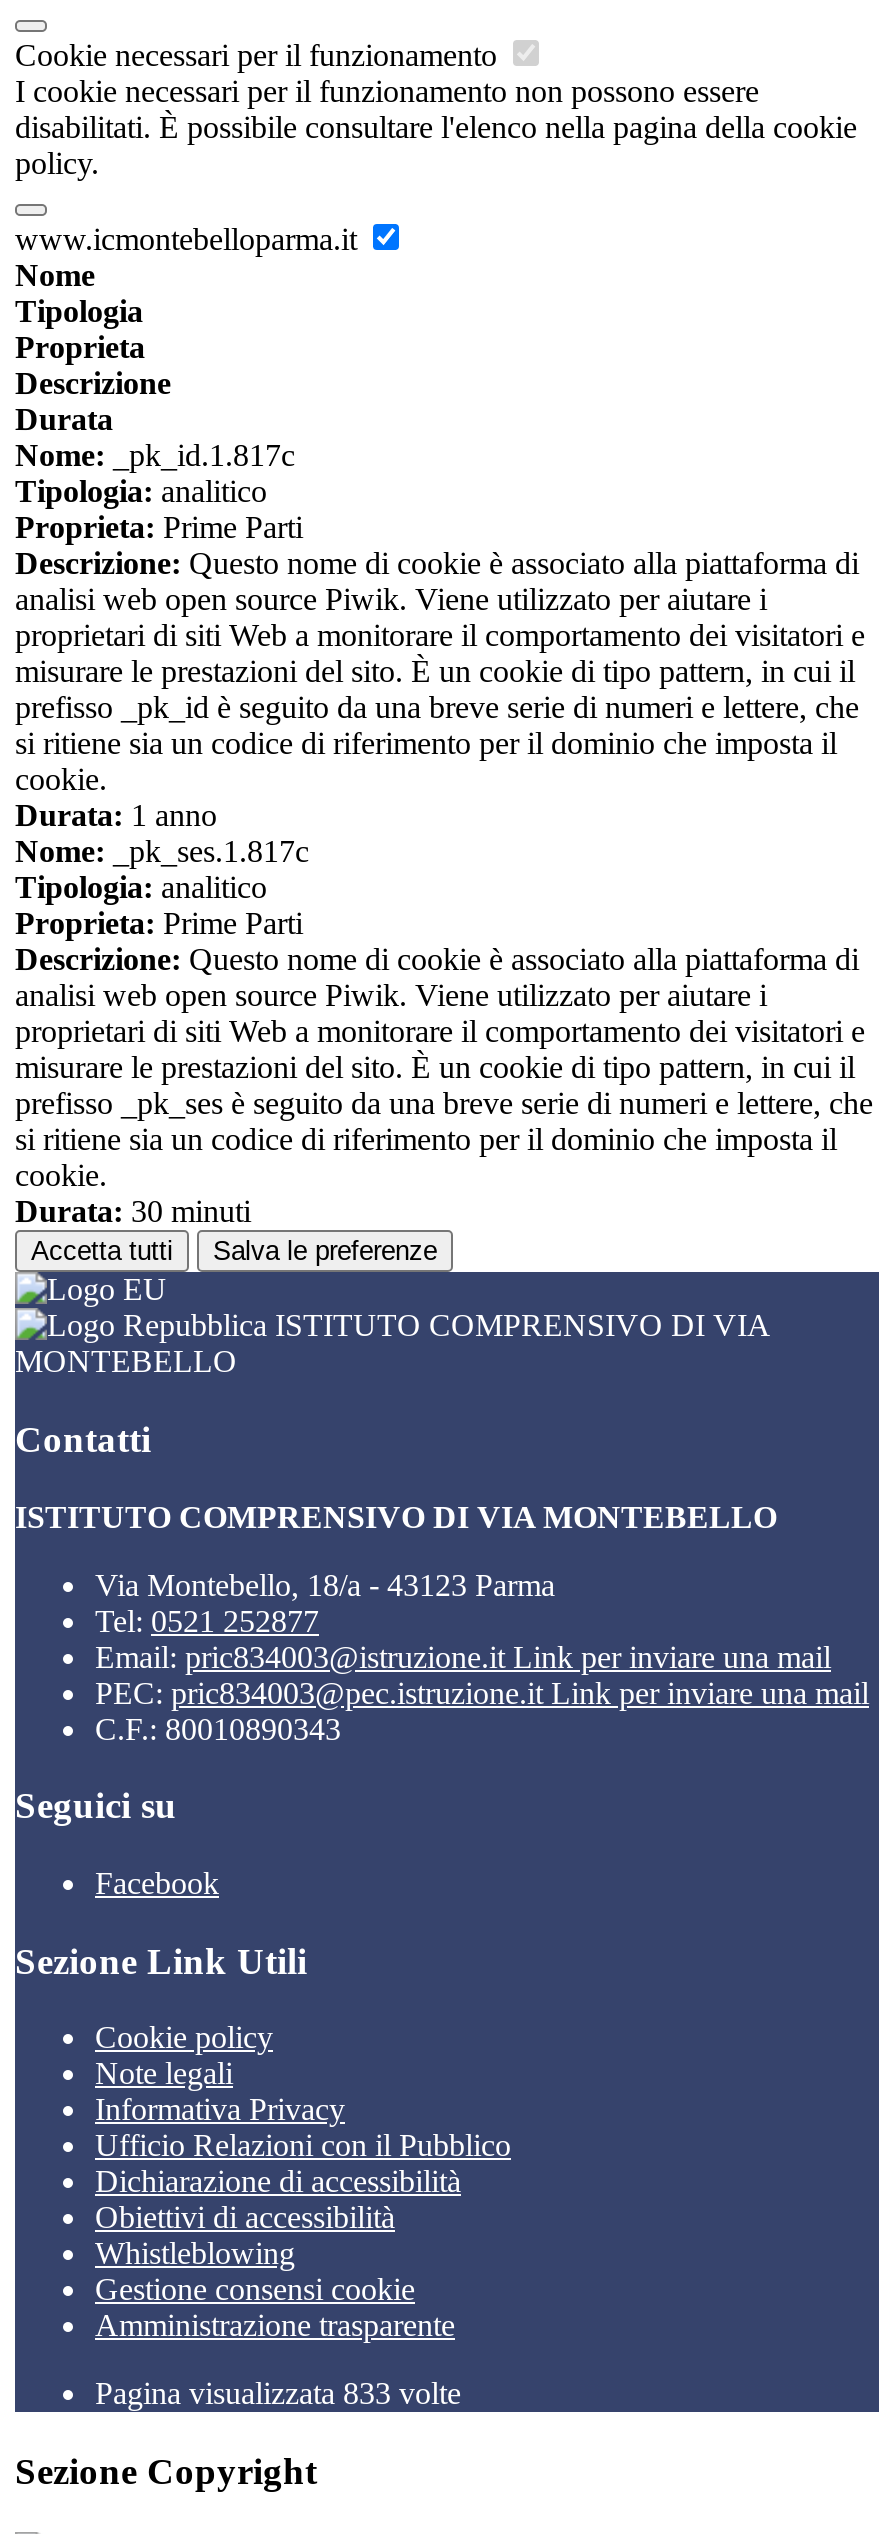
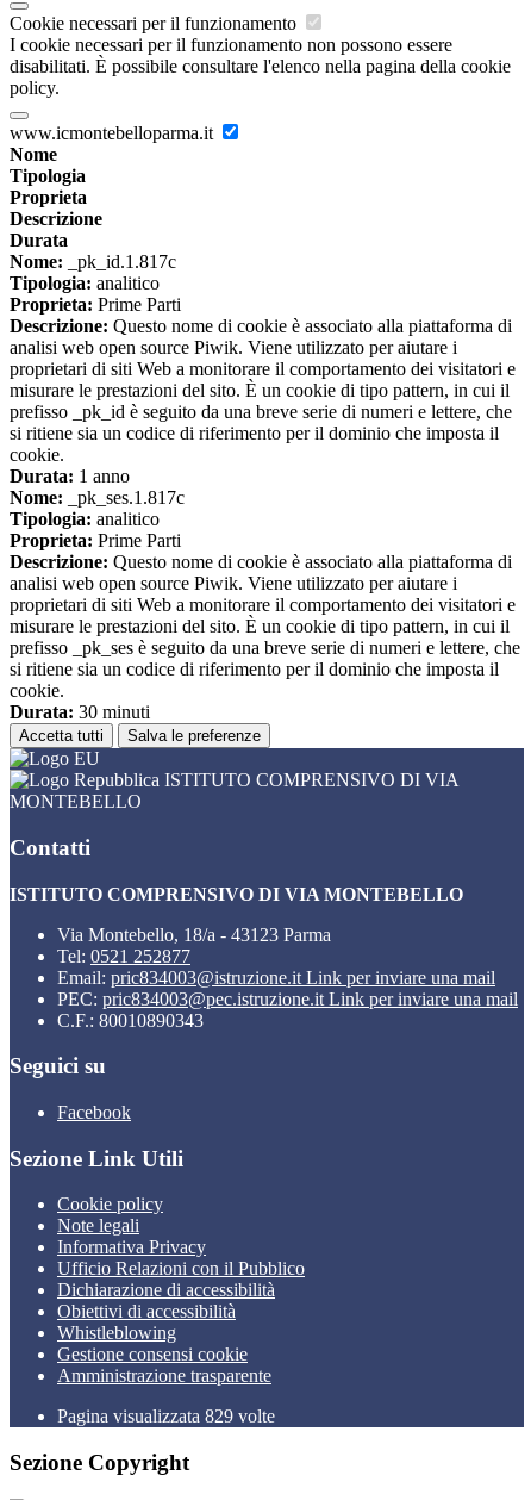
[95,2377,461,2411] Pagina visualizzata 833 volte -> [57,1406,275,1427] Pagina visualizzata 829 volte

